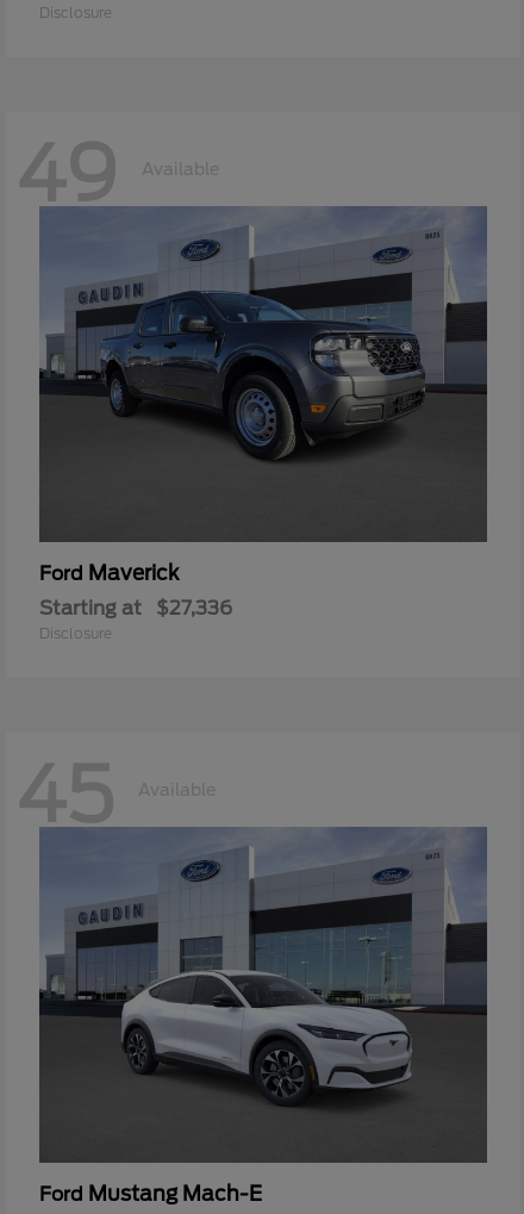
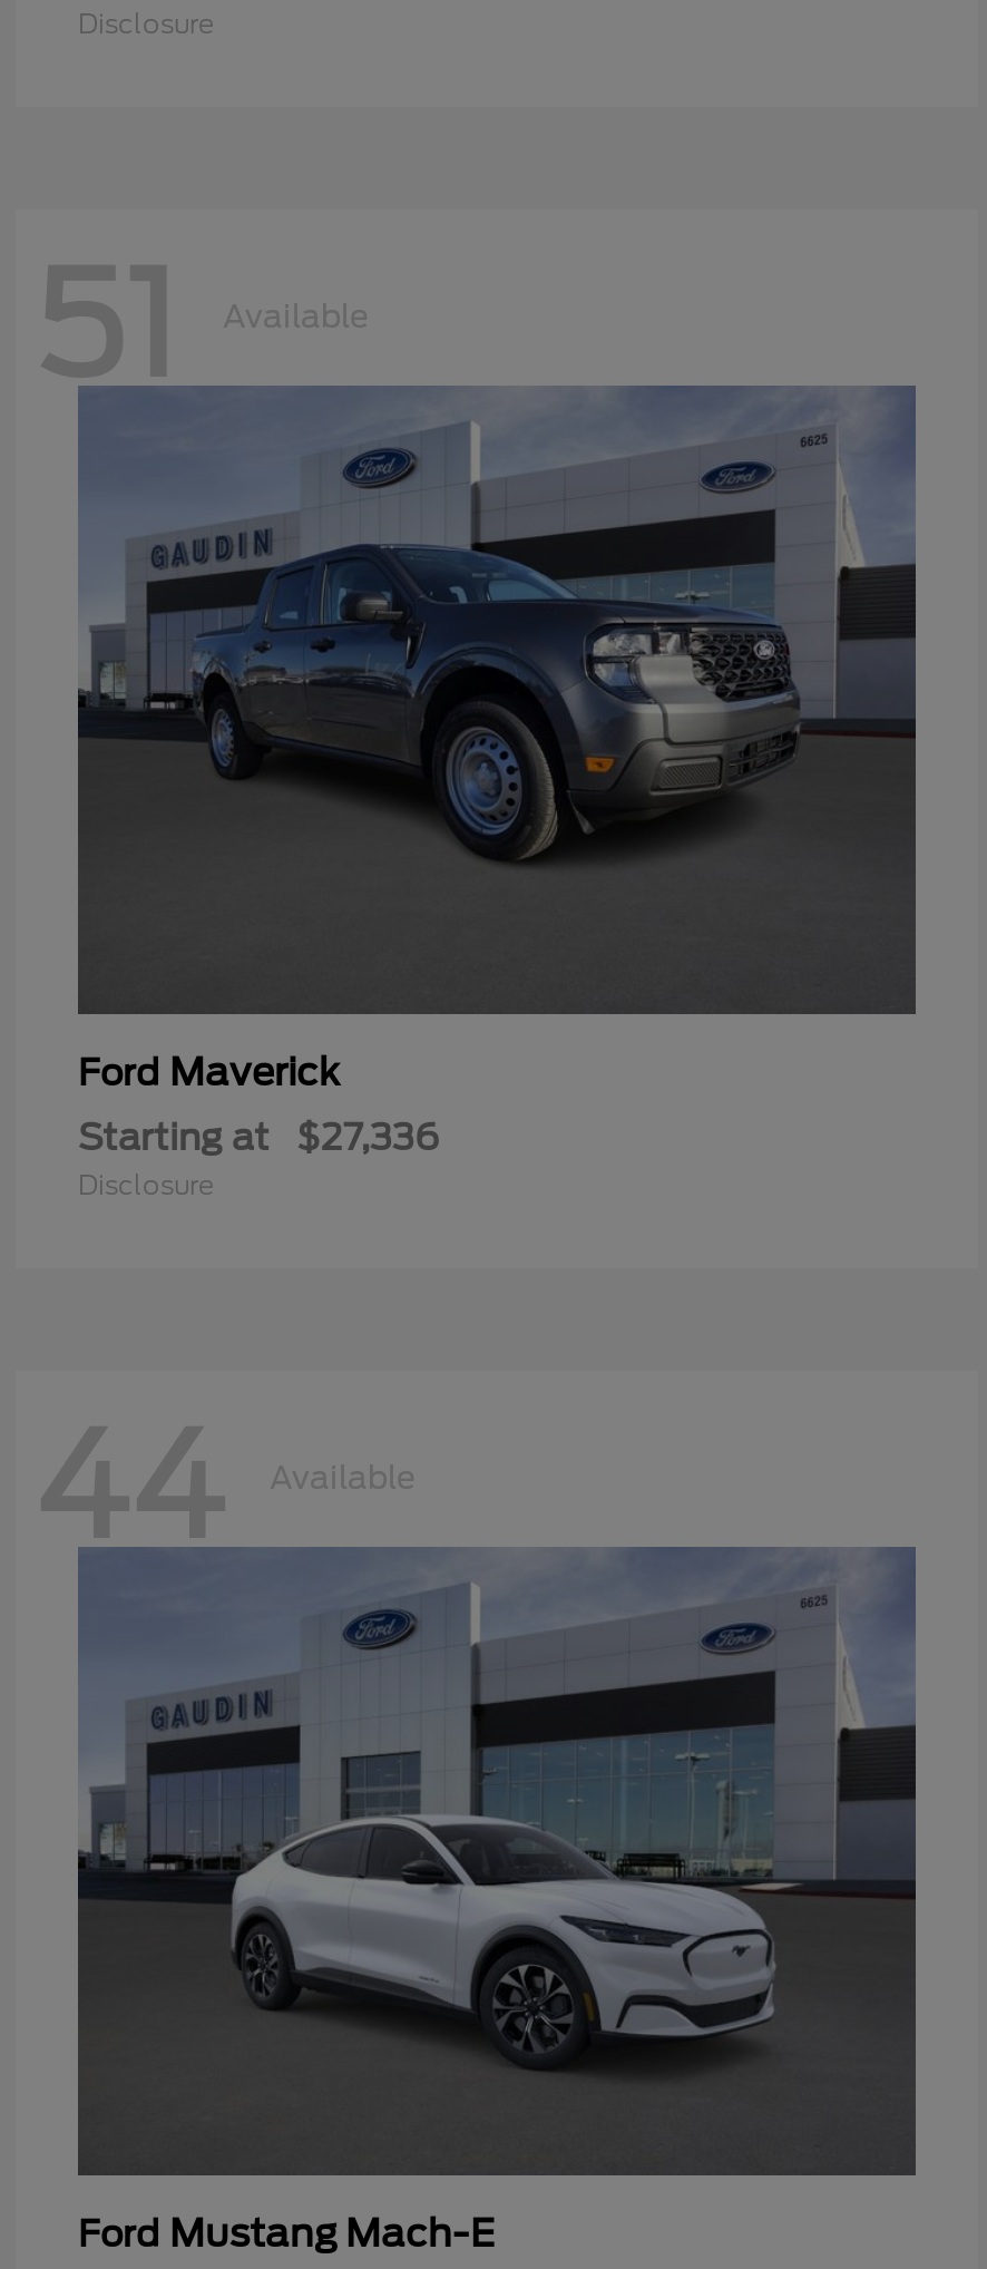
[15,129,118,219] 49 -> [33,241,178,411] 51
[15,750,114,840] 45 -> [33,1402,225,1572] 44

